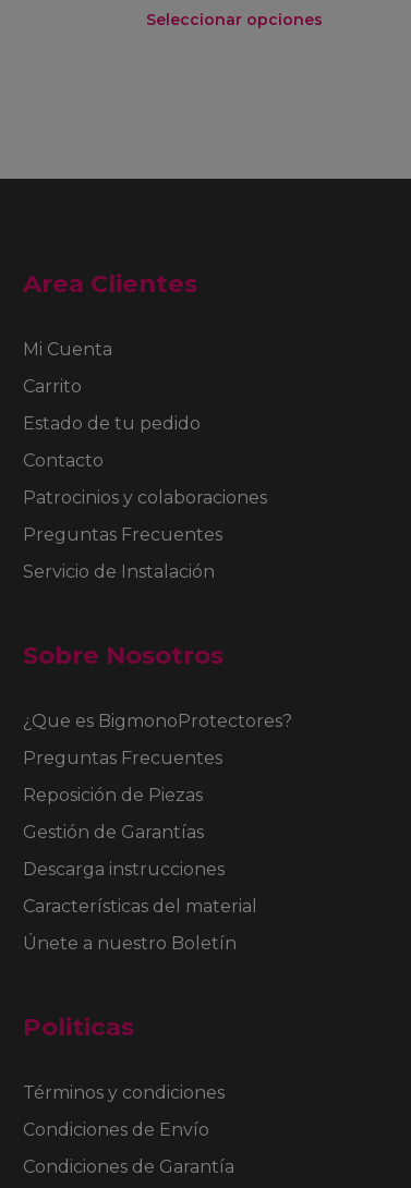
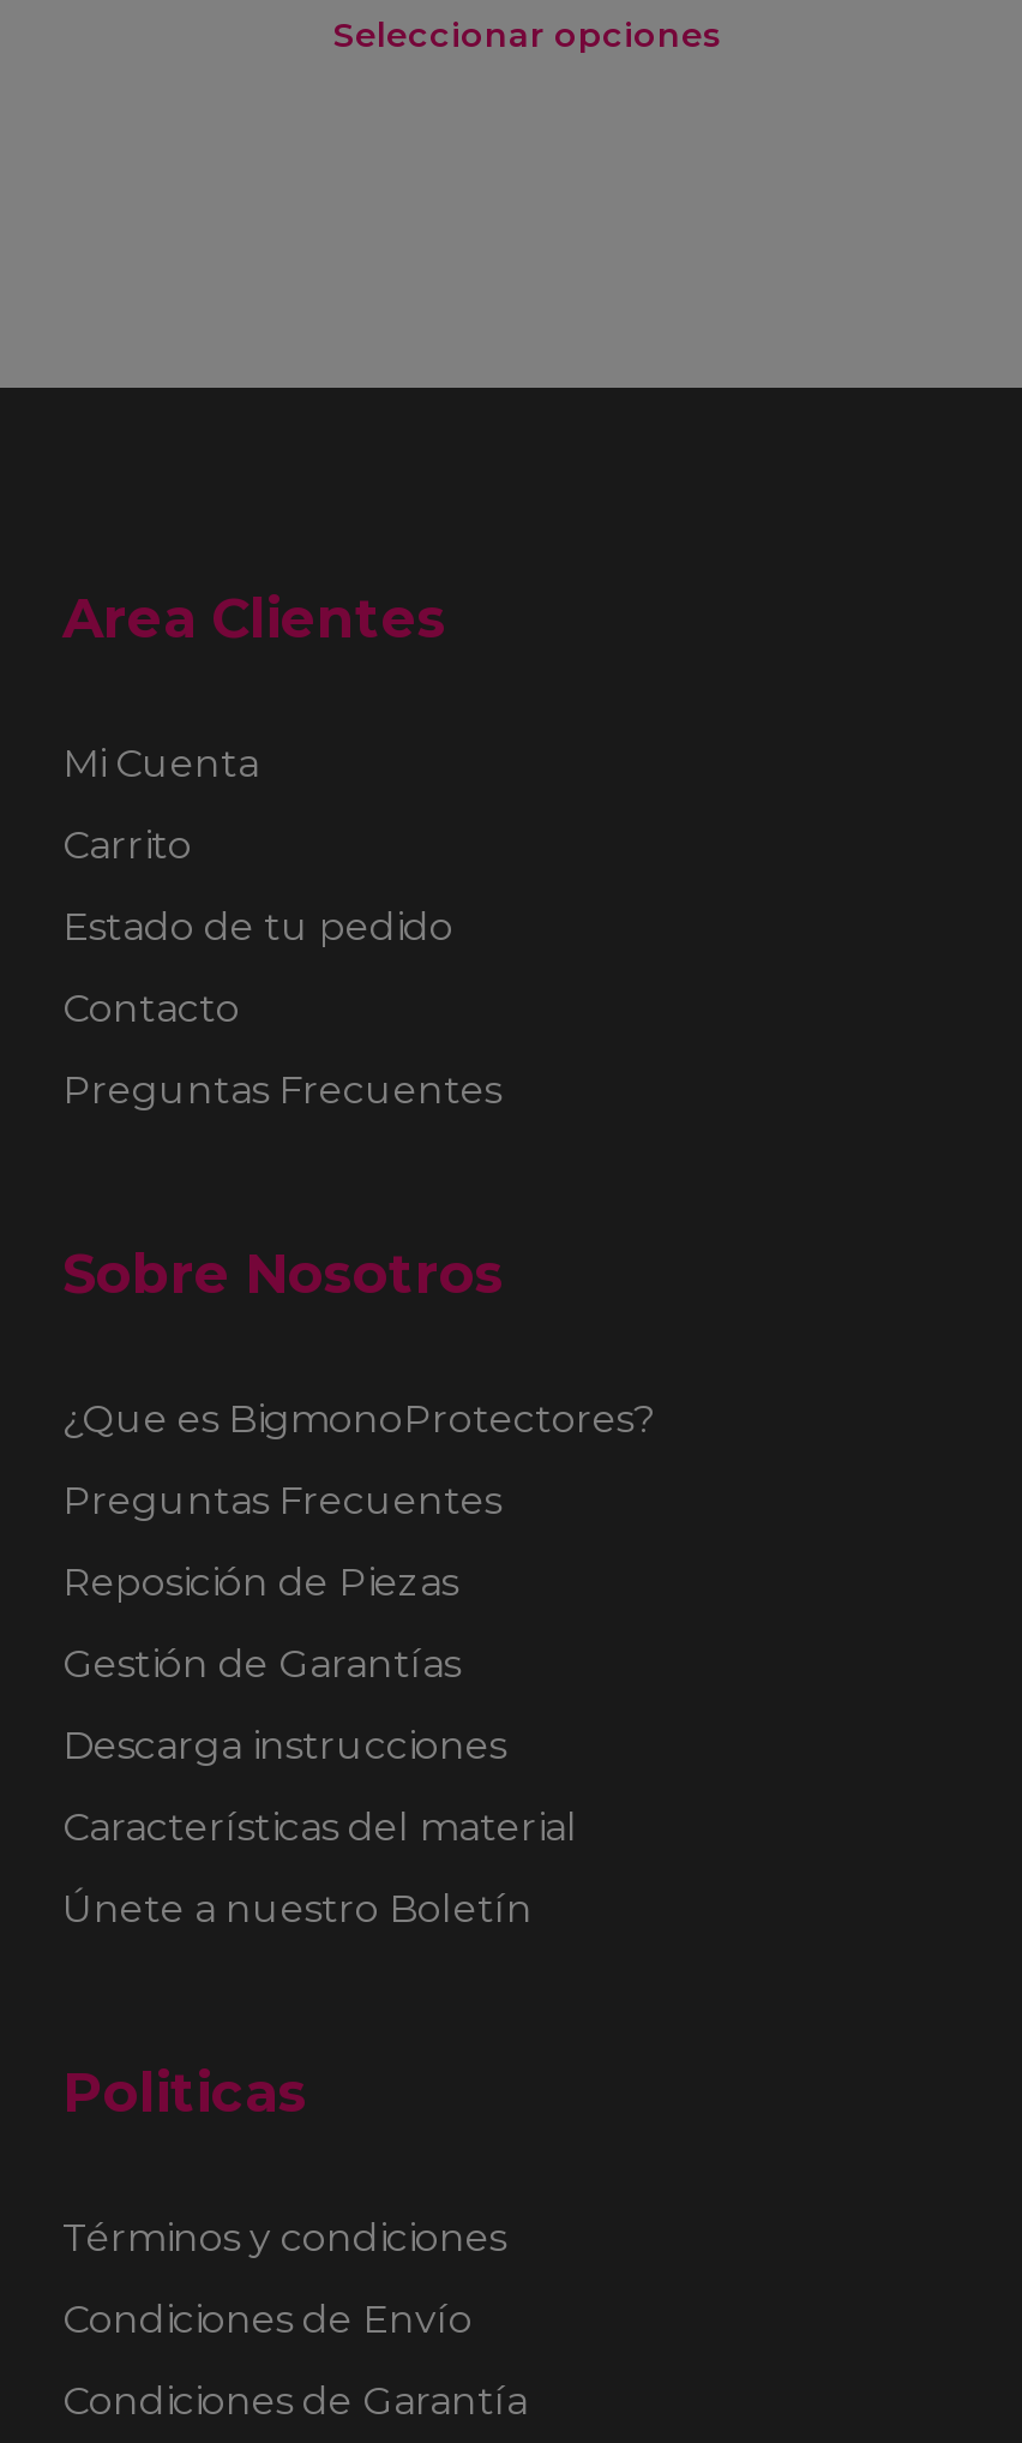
[23,488,267,508] Patrocinios y colaboraciones -> none
[23,562,215,582] Servicio de Instalación -> none

